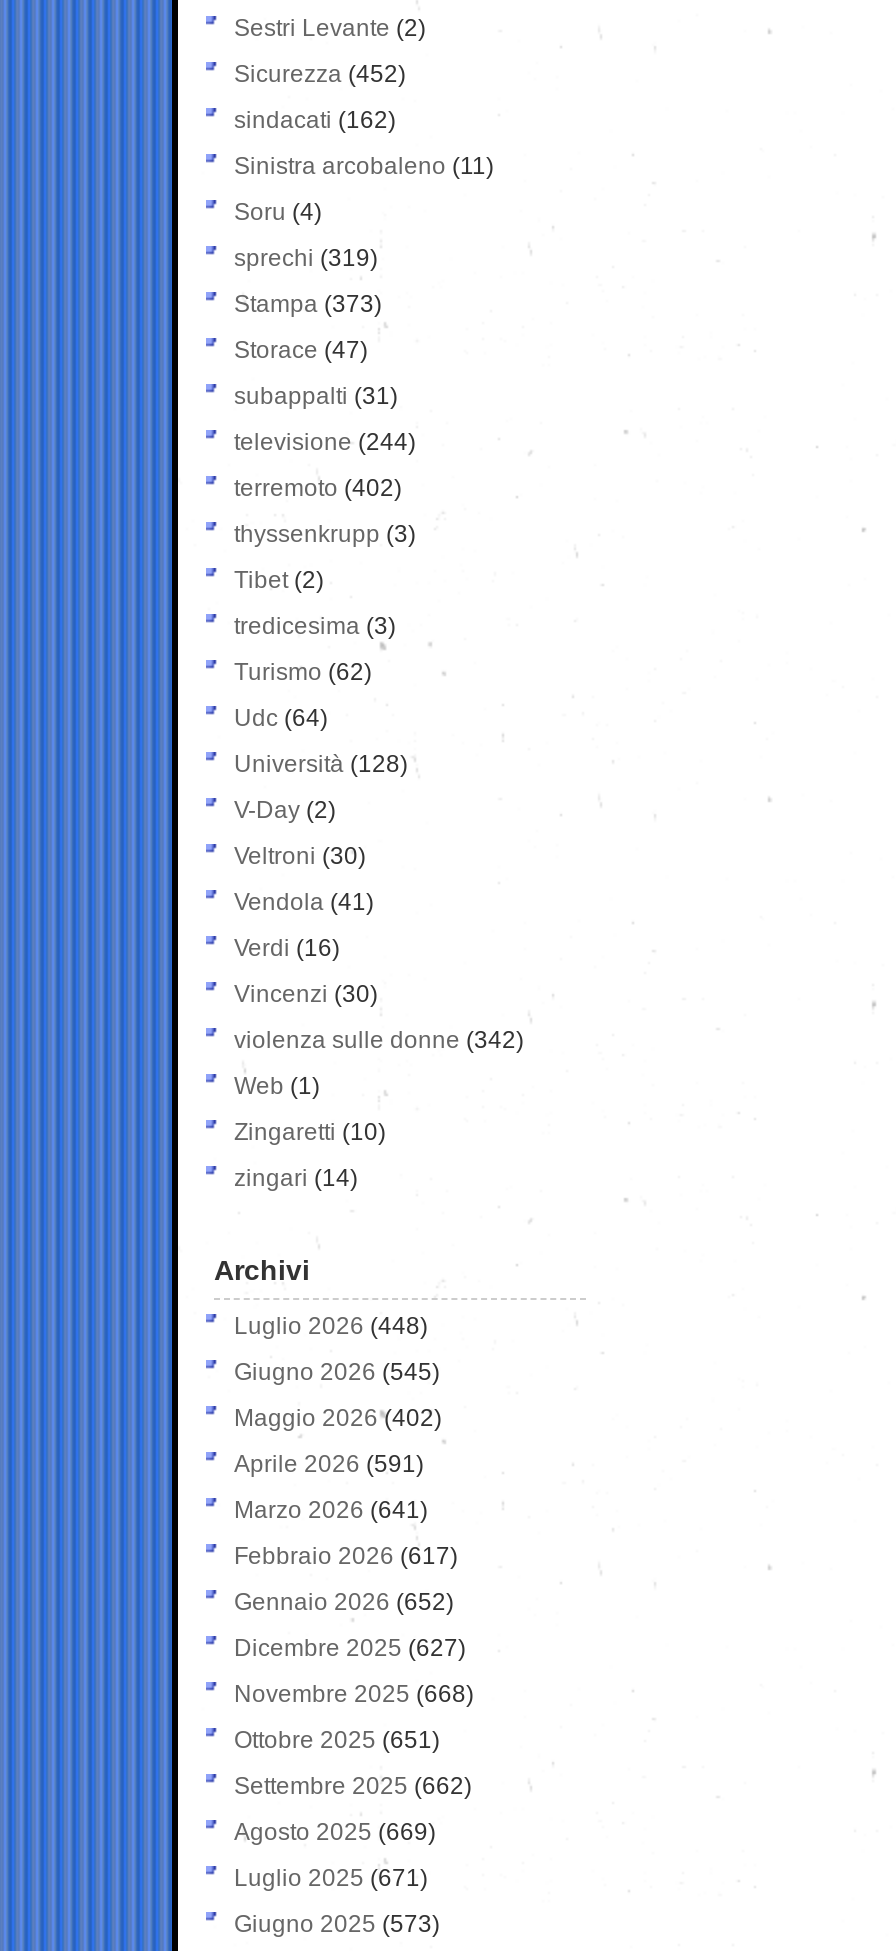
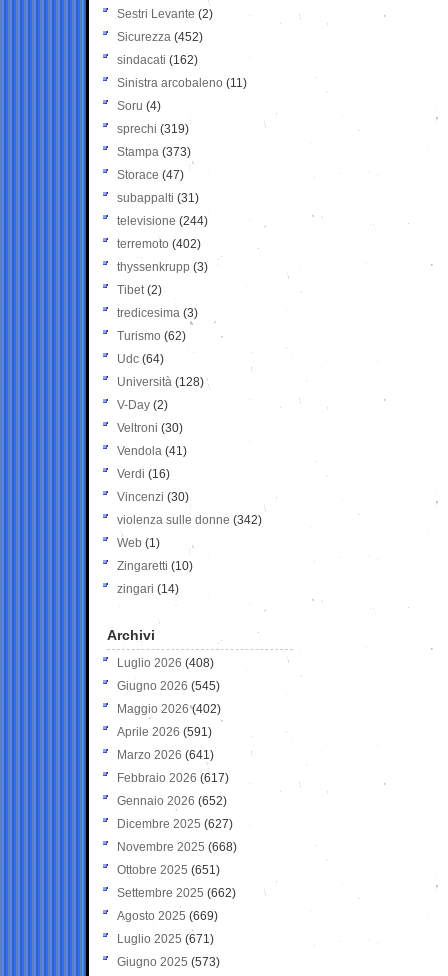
[234,1312,428,1340] Luglio 2026 (448) -> [117,656,214,670] Luglio 2026 (408)

